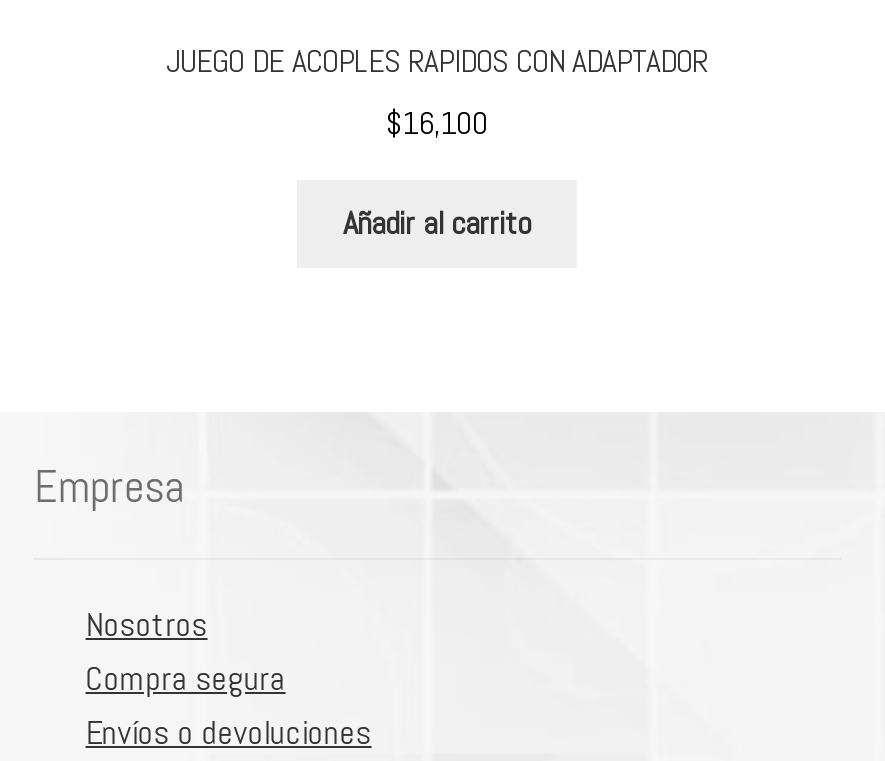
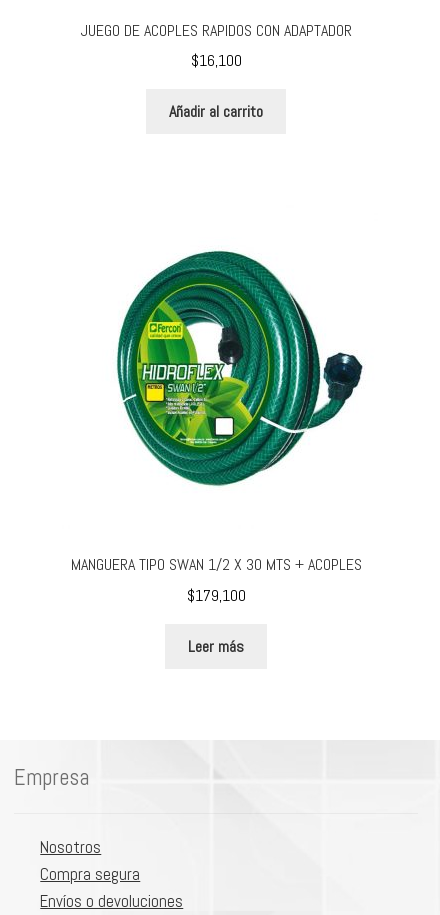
none -> [70,554,361,657] MANGUERA TIPO SWAN 1/2 X 30 MTS + ACOPLES | $179,100 | Leer más
none -> [116,250,363,487] [image]

